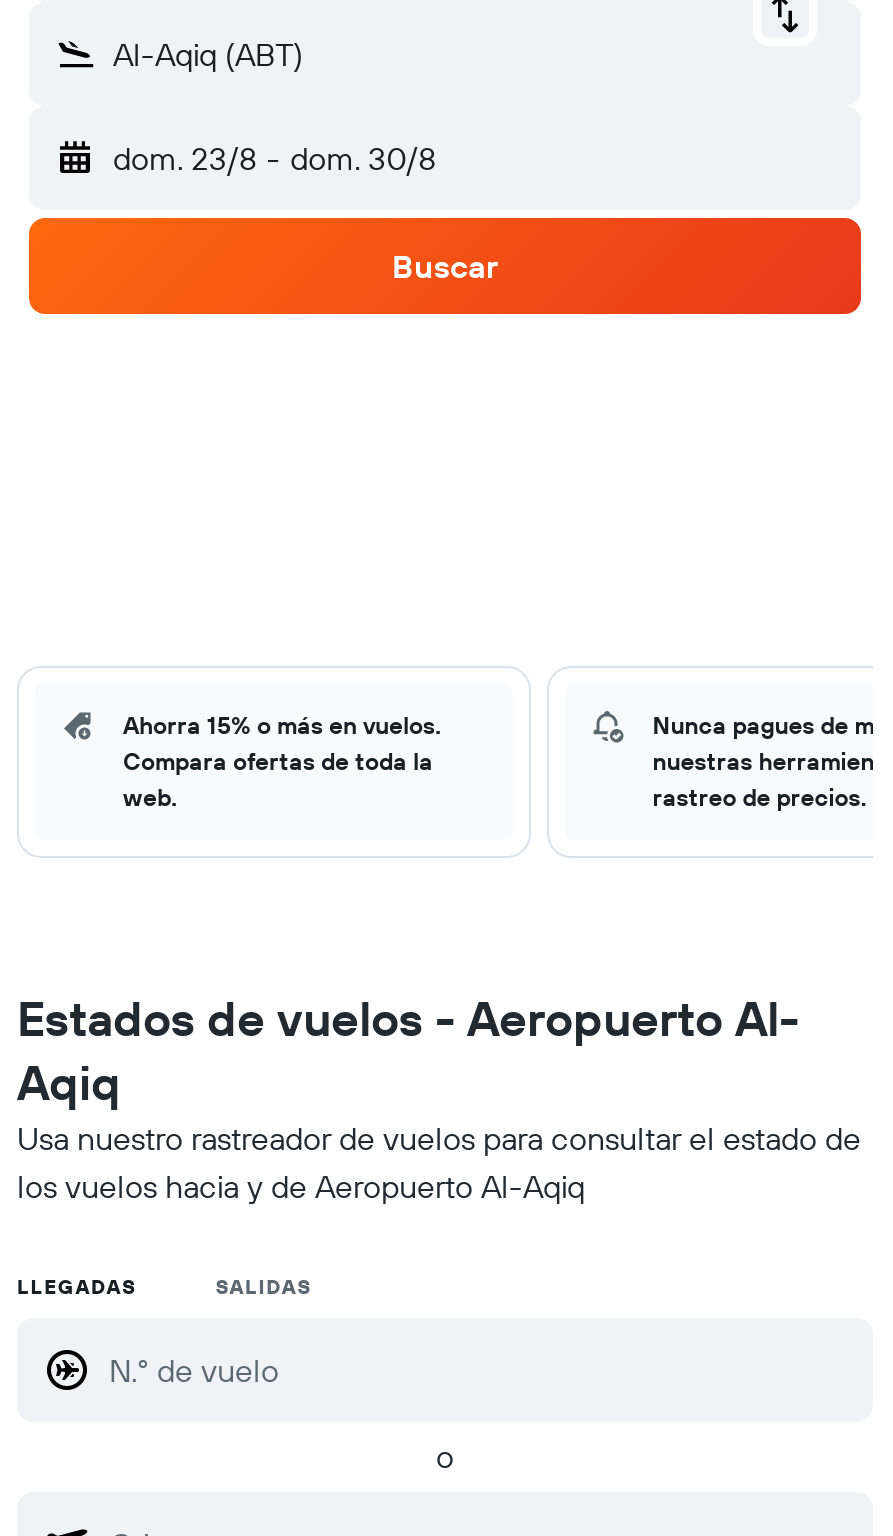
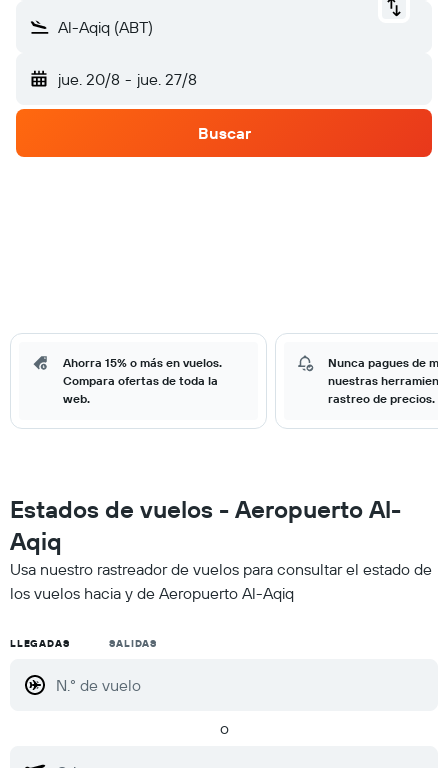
[113,138,436,178] dom. 23/8 - dom. 30/8 -> [58,69,197,89] jue. 20/8 - jue. 27/8

